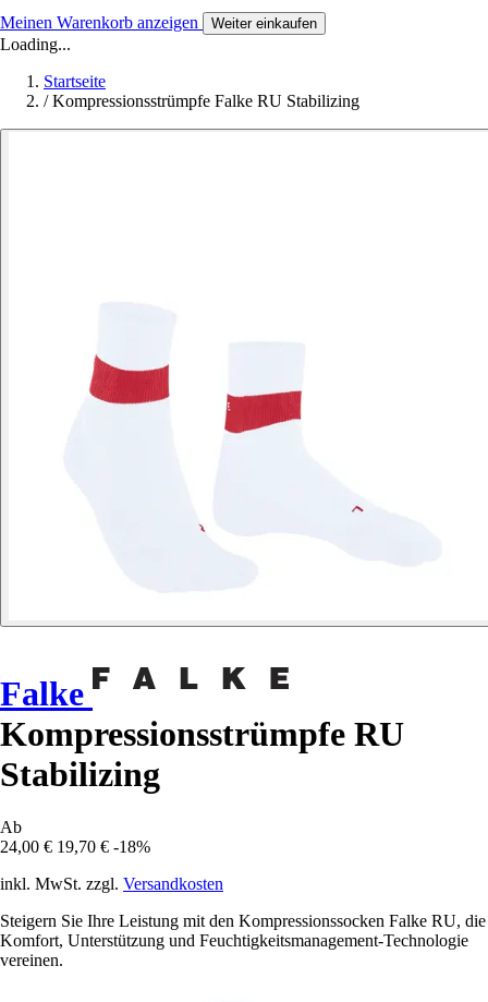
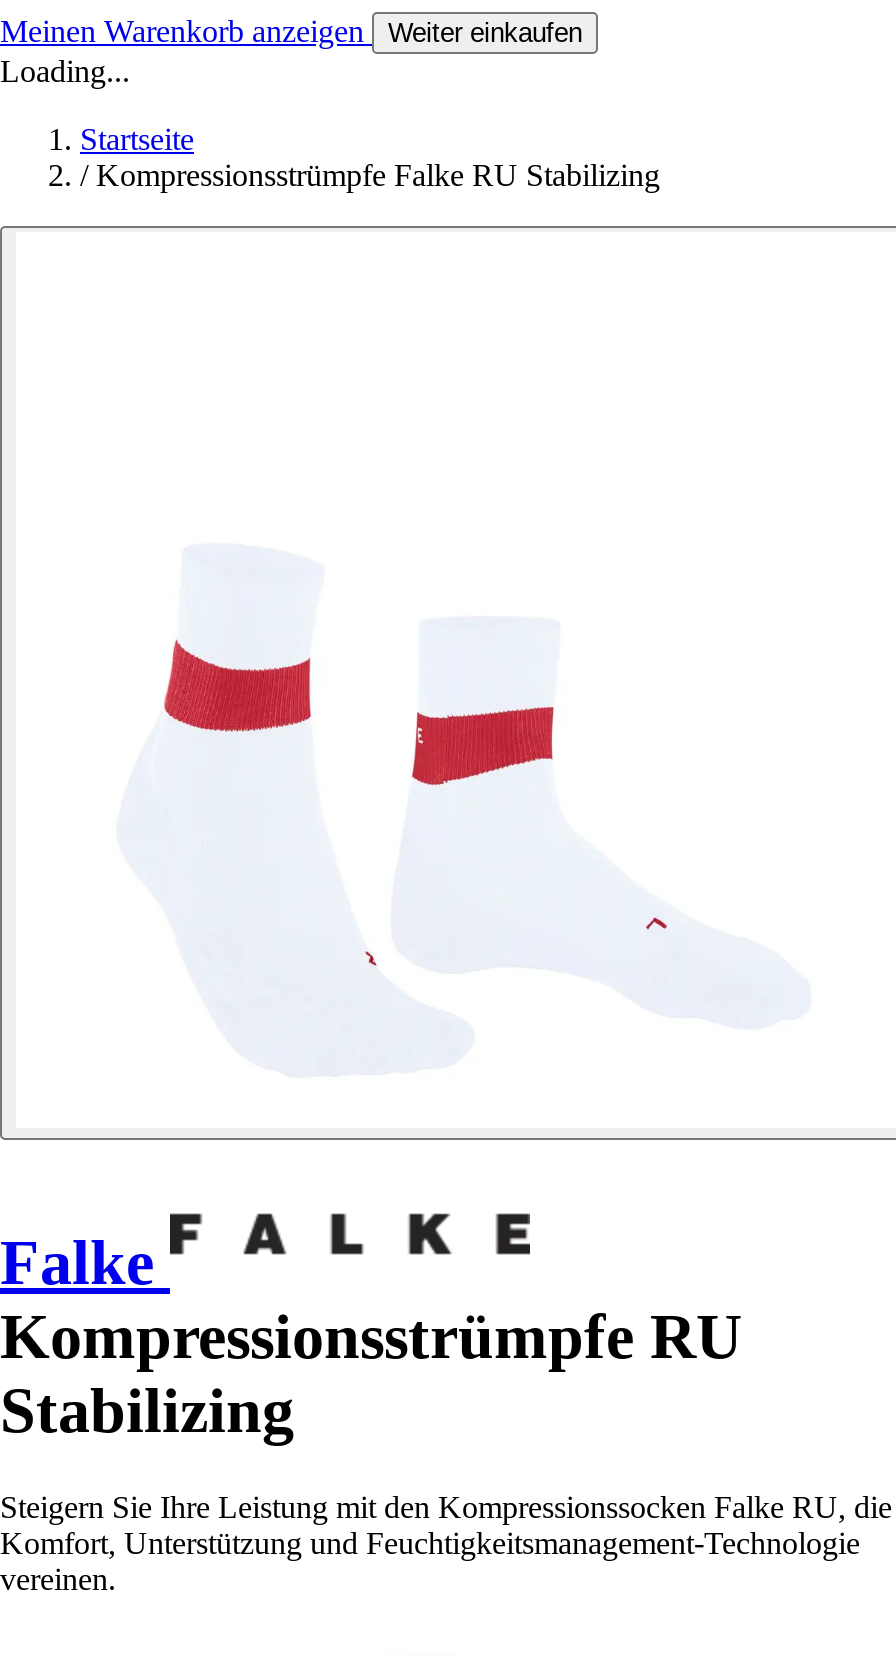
[0,818,223,893] Ab | 24,00 € 19,70 € -18% | inkl. MwSt. zzgl. Versandkosten -> none

